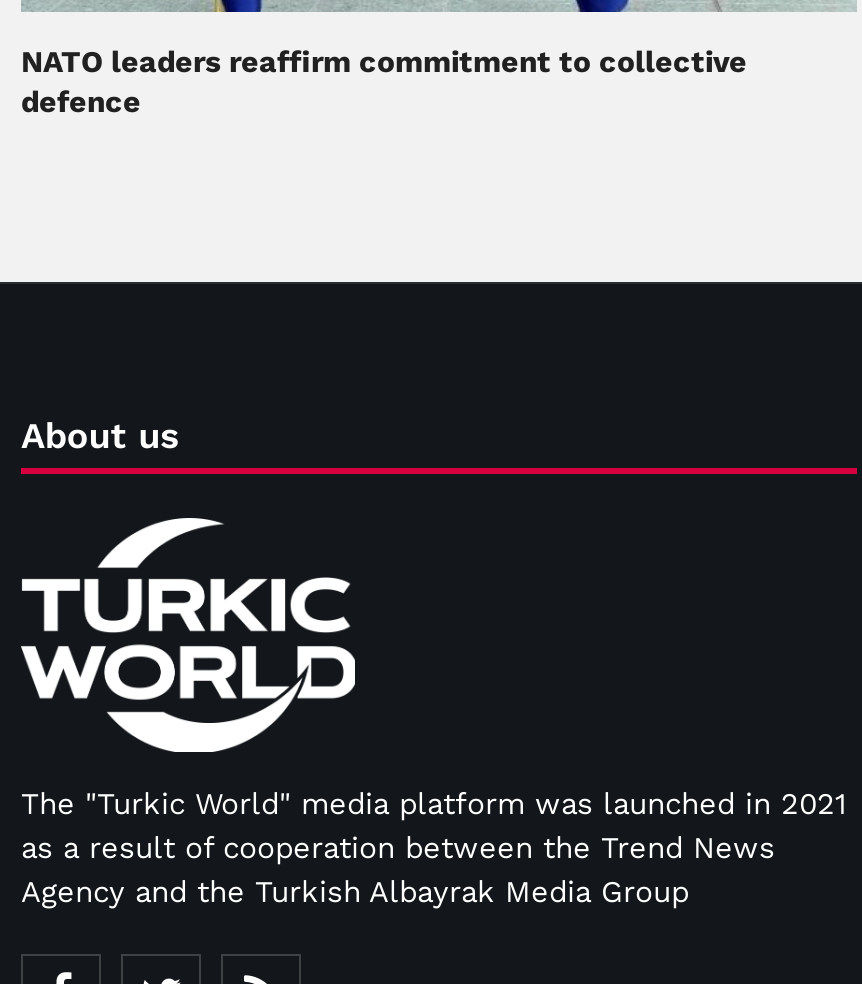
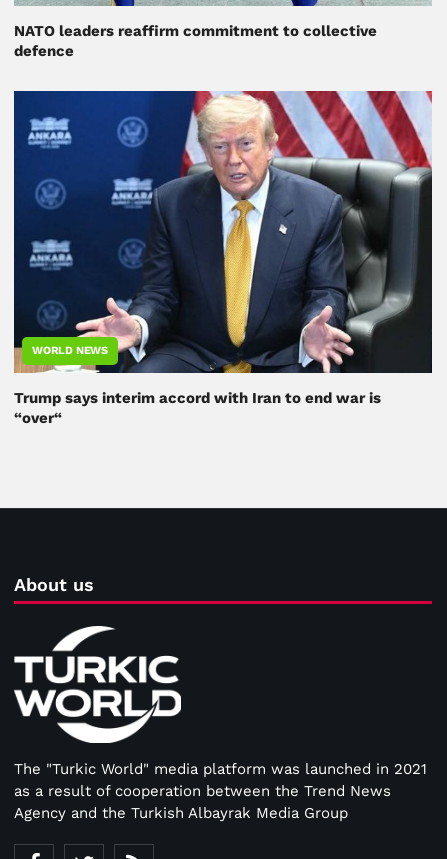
none -> [14,90,433,427] [image] | WORLD NEWS | Trump says interim accord with Iran to end war is | “over“

